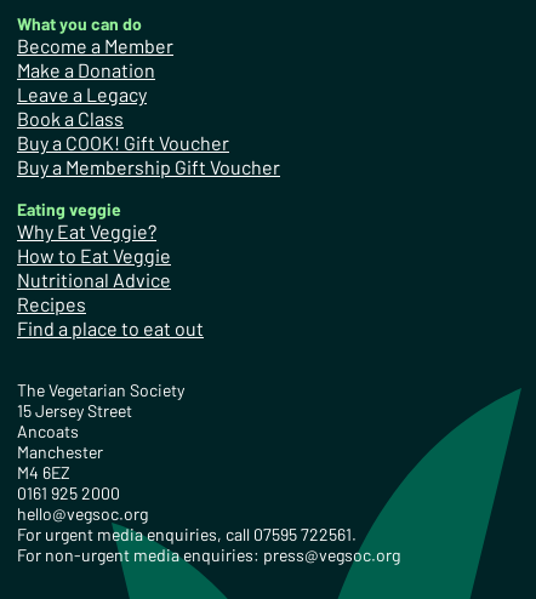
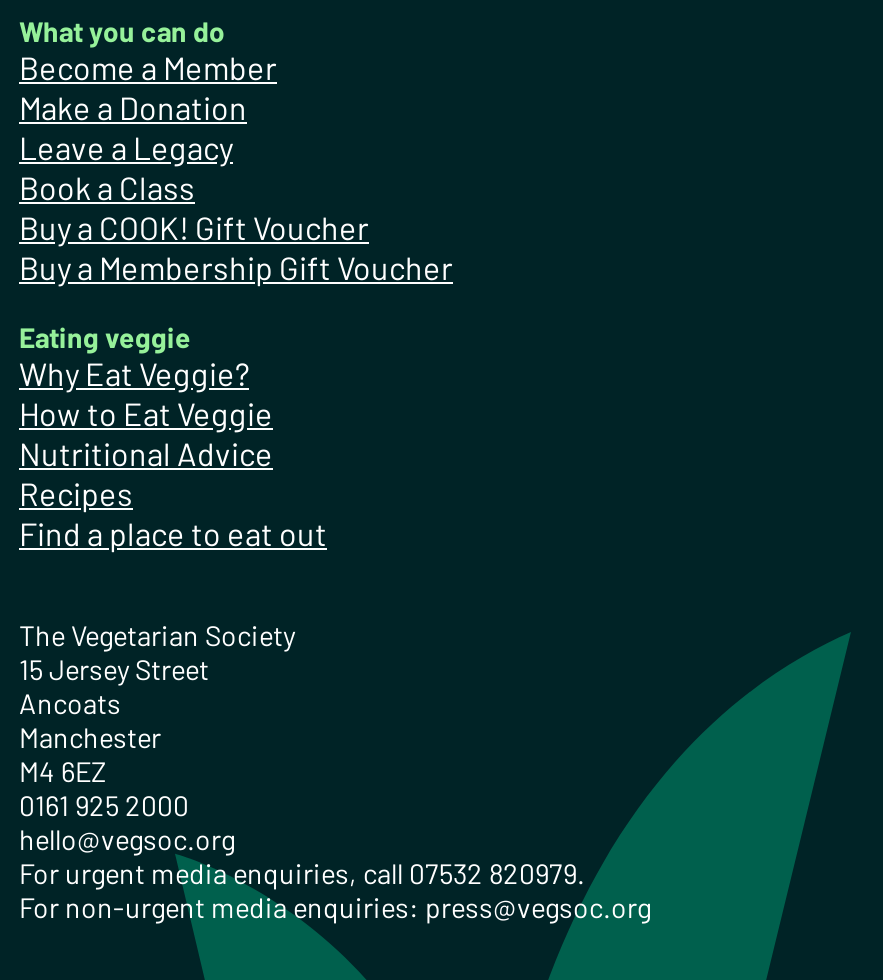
[17,524,357,544] For urgent media enquiries, call 07595 722561. -> [19,856,585,890] For urgent media enquiries, call 07532 820979.

